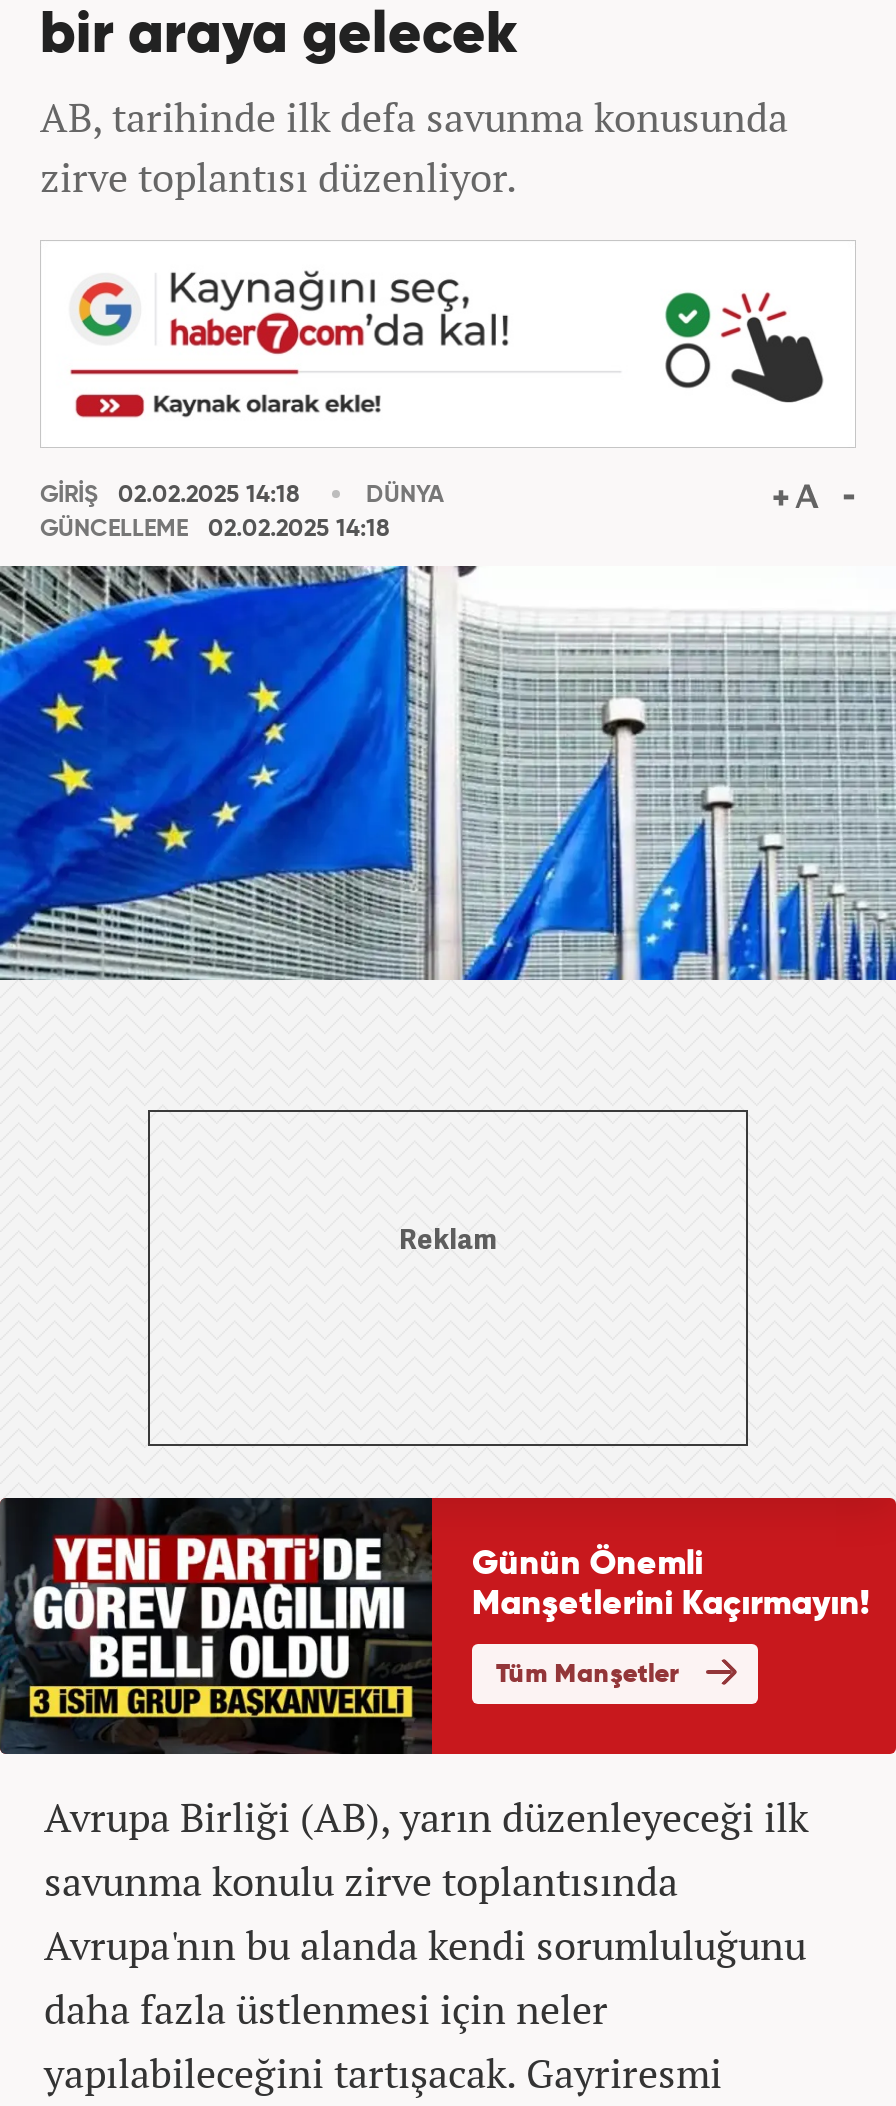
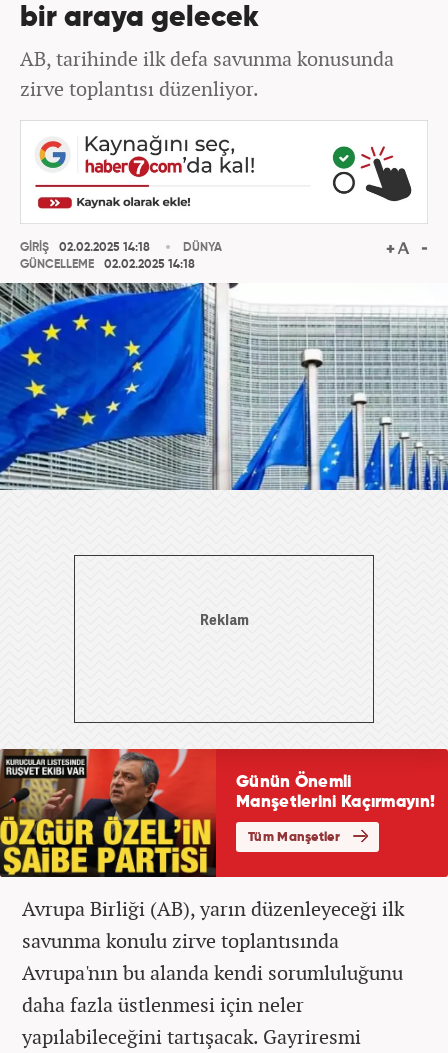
[6,1496,434,1754] [image] -> [3,748,216,877] [image]

